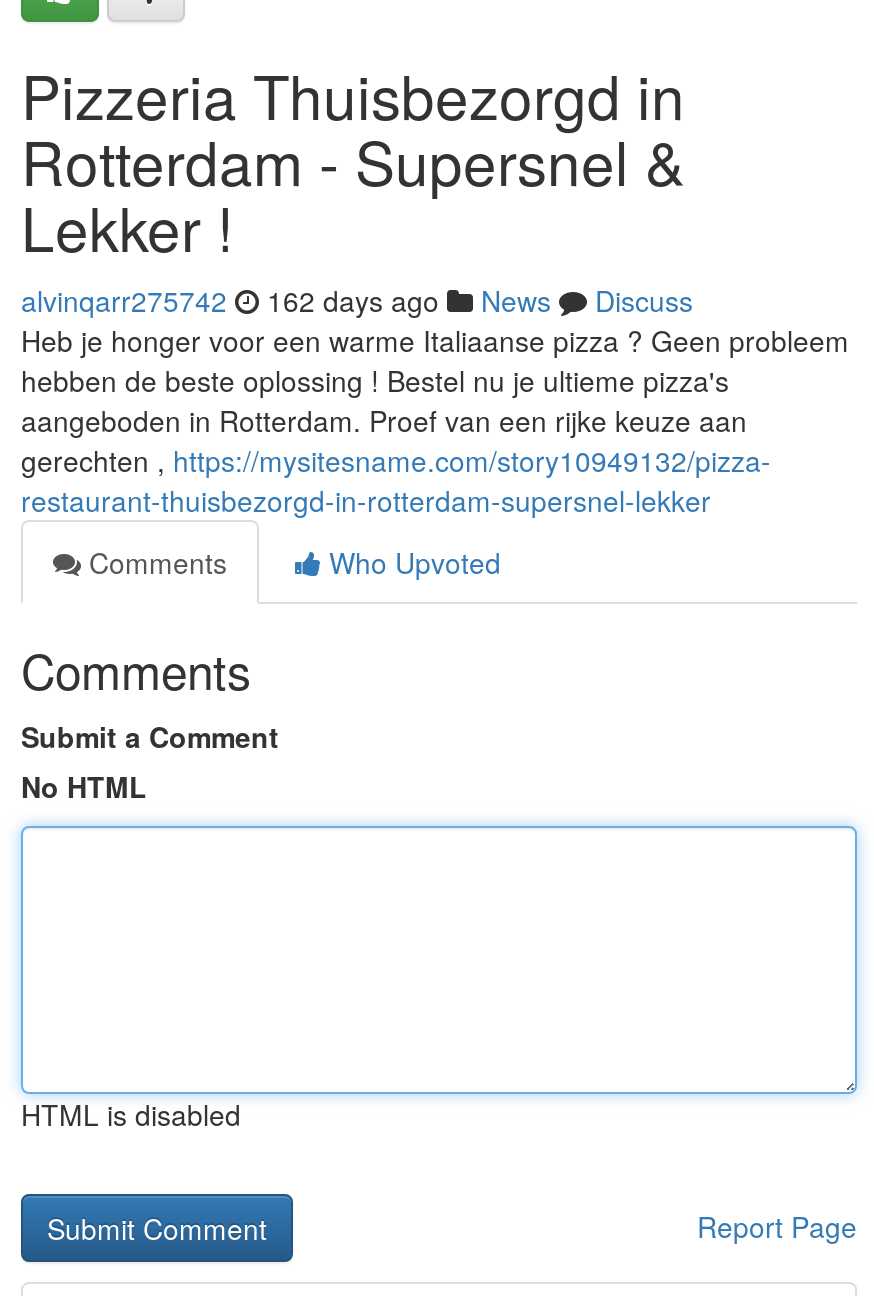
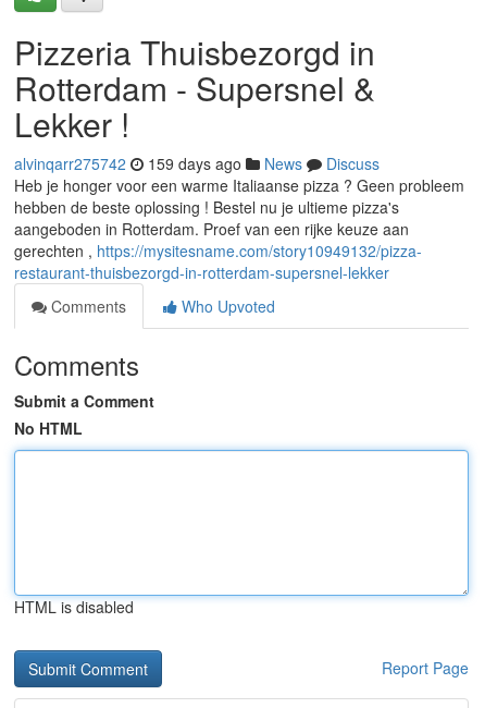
[21,280,693,320] alvinqarr275742 162 days ago News Discuss -> [14,152,380,174] alvinqarr275742 159 days ago News Discuss

